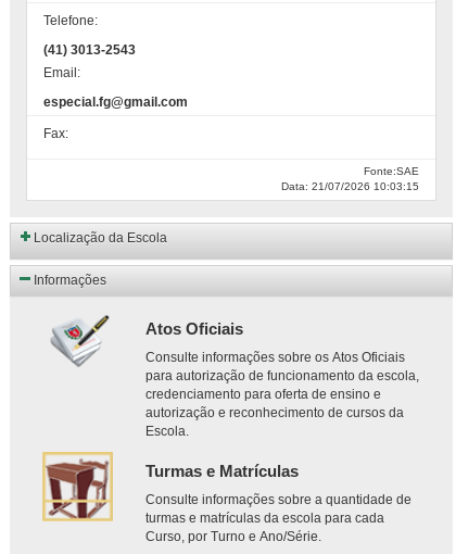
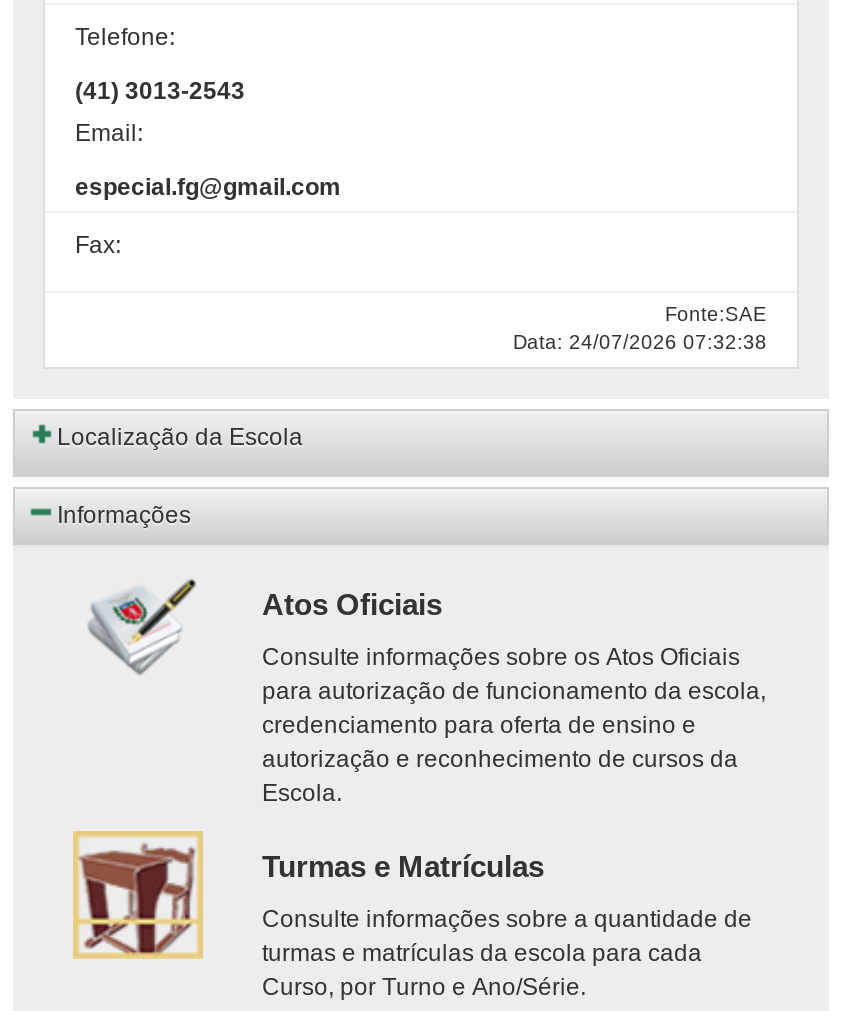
[281,180,419,192] Data: 21/07/2026 10:03:15 -> [513,330,767,352] Data: 24/07/2026 07:32:38

